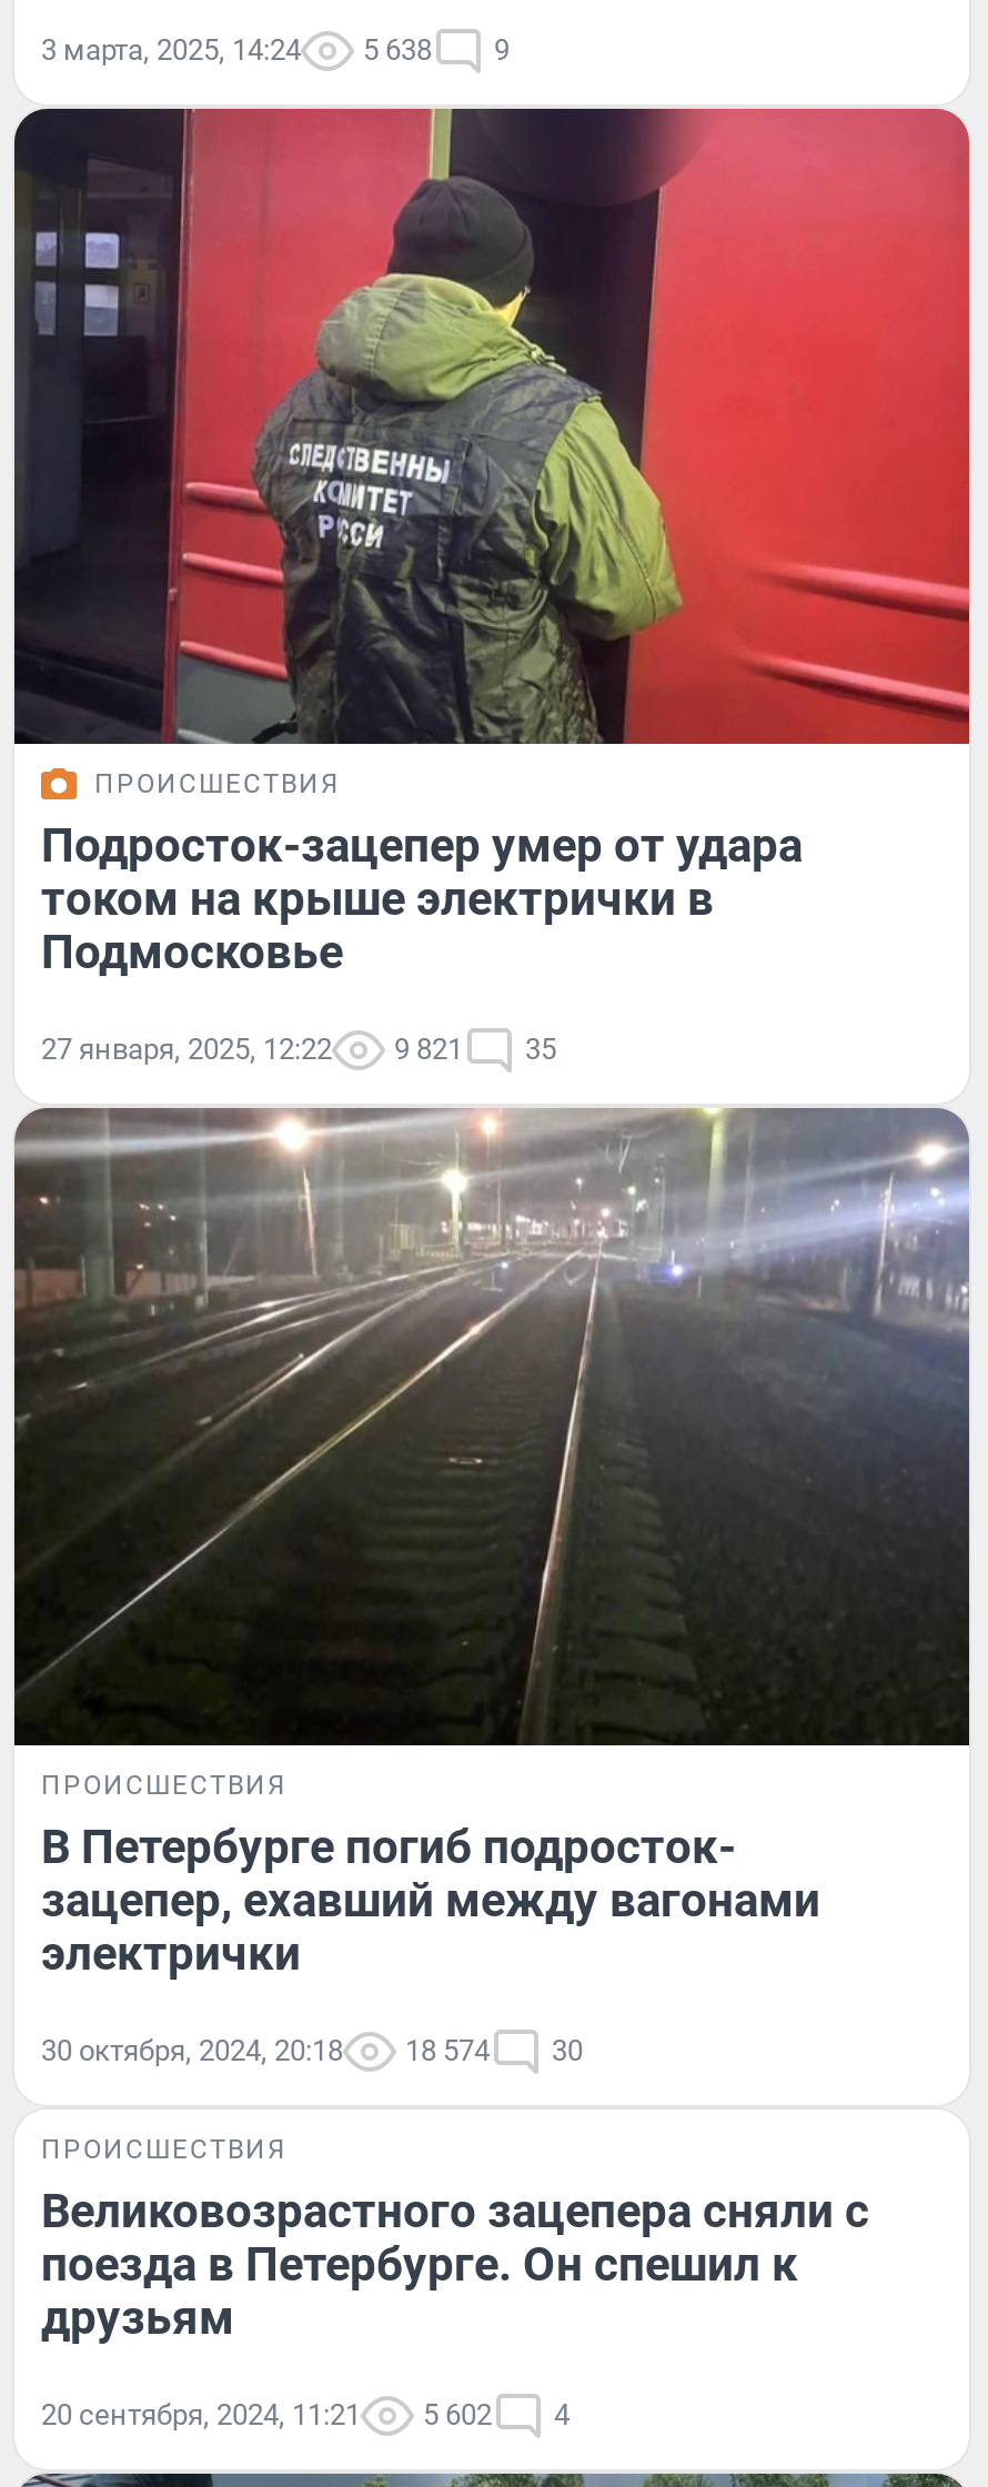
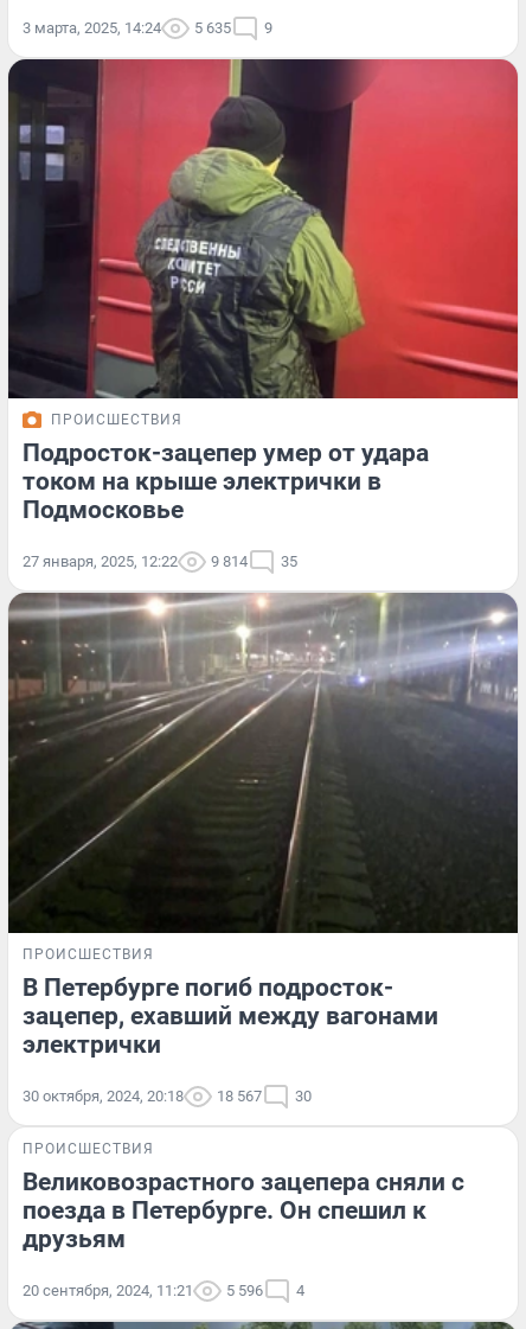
[363,32,432,66] 5 638 -> [194,18,231,36] 5 635
[41,1033,556,1066] 27 января, 2025, 12:22 9 821 35 -> [23,553,297,570] 27 января, 2025, 12:22 9 814 35
[41,2034,583,2067] 30 октября, 2024, 20:18 18 574 30 -> [23,1087,312,1105] 30 октября, 2024, 20:18 18 567 30
[41,2398,569,2431] 20 сентября, 2024, 11:21 5 602 4 -> [23,1281,304,1299] 20 сентября, 2024, 11:21 5 596 4

